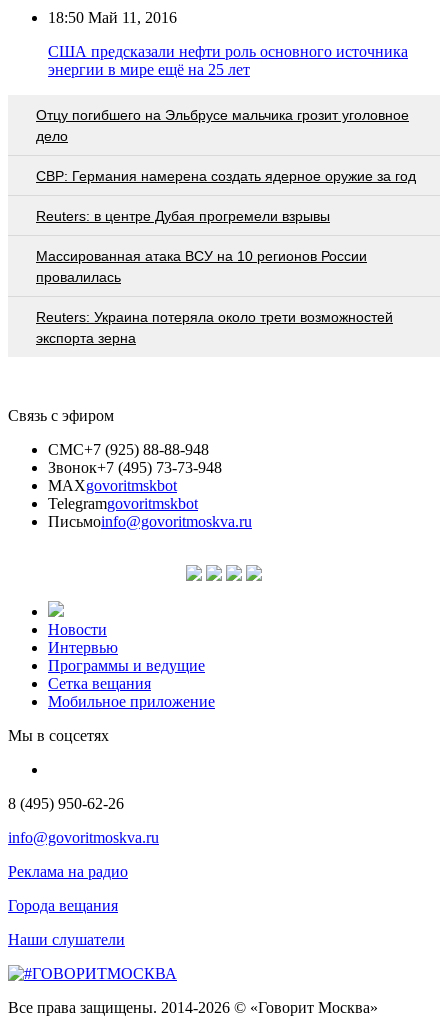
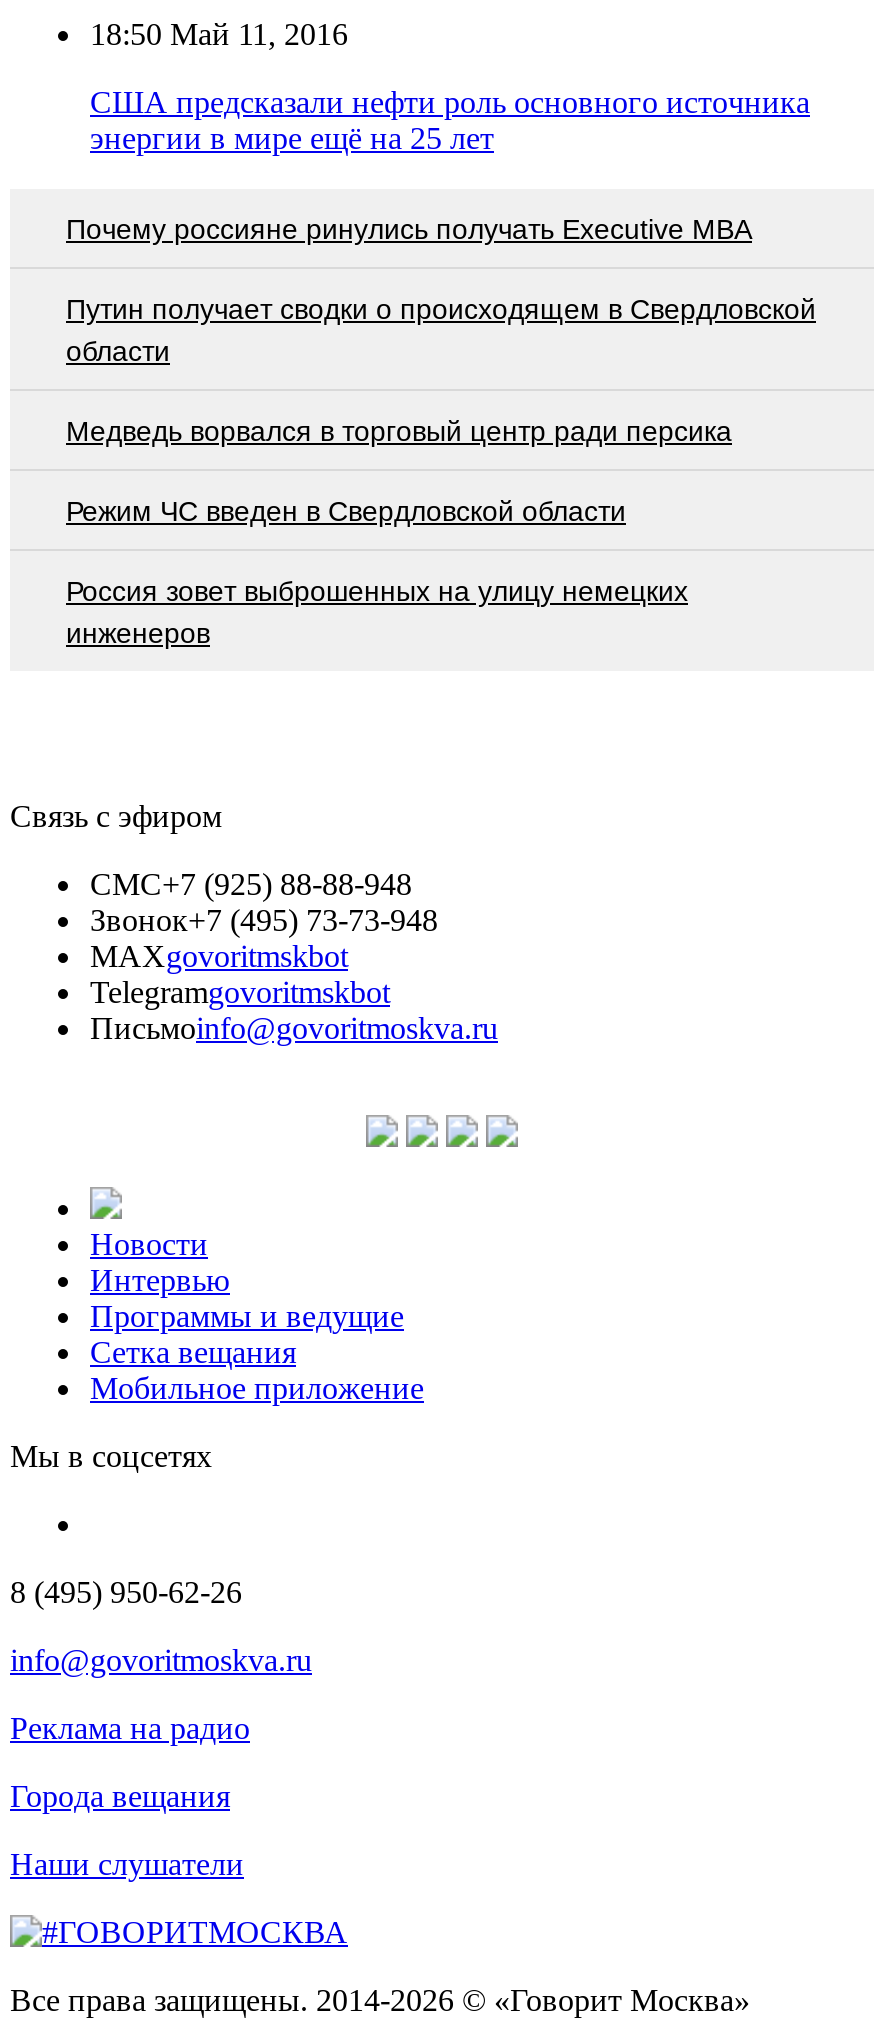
[36,107,409,144] Отцу погибшего на Эльбрусе мальчика грозит уголовное | дело -> [66,212,752,244] Почему россияне ринулись получать Executive MBA
[36,168,416,184] СВР: Германия намерена создать ядерное оружие за год -> [66,292,816,366] Путин получает сводки о происходящем в Свердловской | области
[36,208,330,224] Reuters: в центре Дубая прогремели взрывы -> [66,414,732,446] Медведь ворвался в торговый центр ради персика
[36,248,367,285] Массированная атака ВСУ на 10 регионов России | провалилась -> [66,494,626,526] Режим ЧС введен в Свердловской области
[36,309,393,346] Reuters: Украина потеряла около трети возможностей | экспорта зерна -> [66,574,688,648] Россия зовет выброшенных на улицу немецких | инженеров

